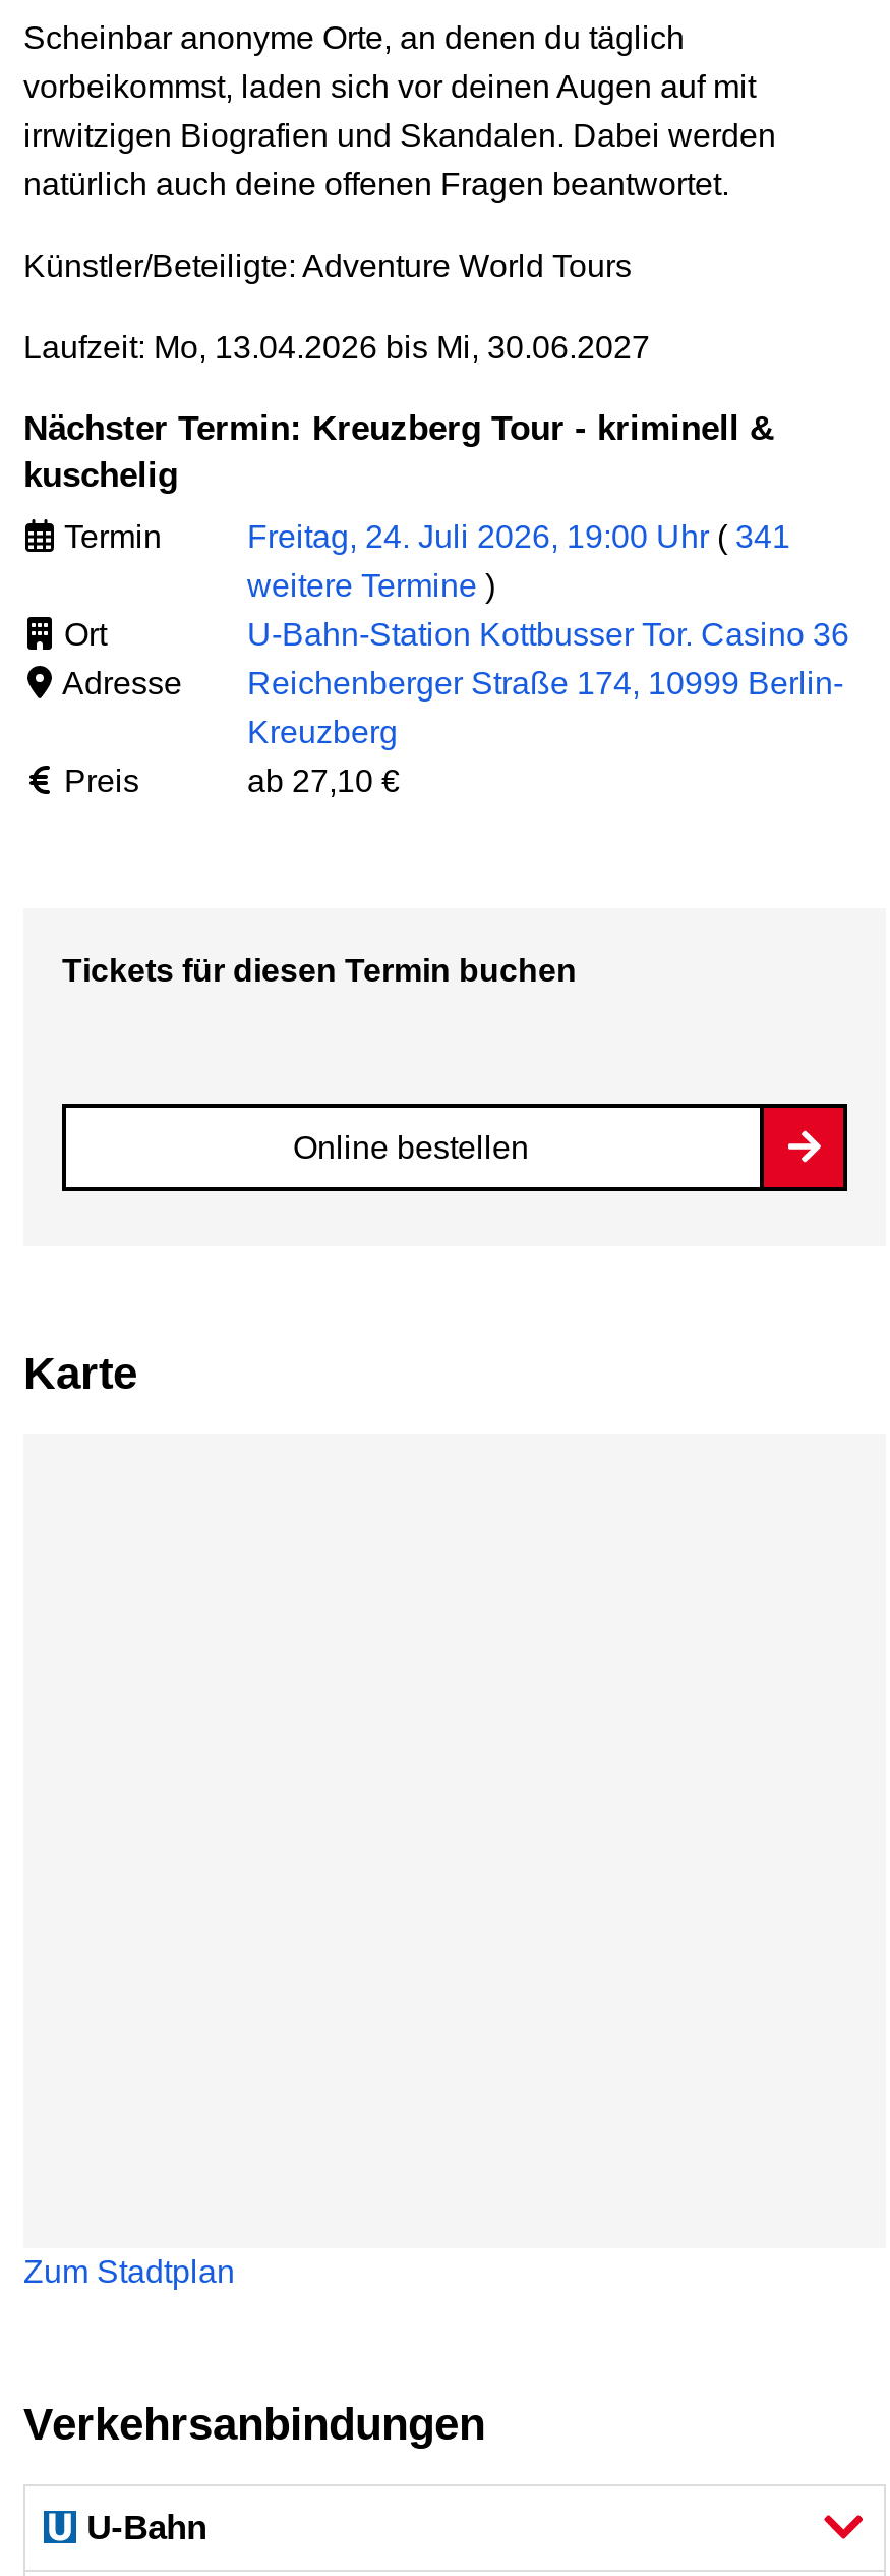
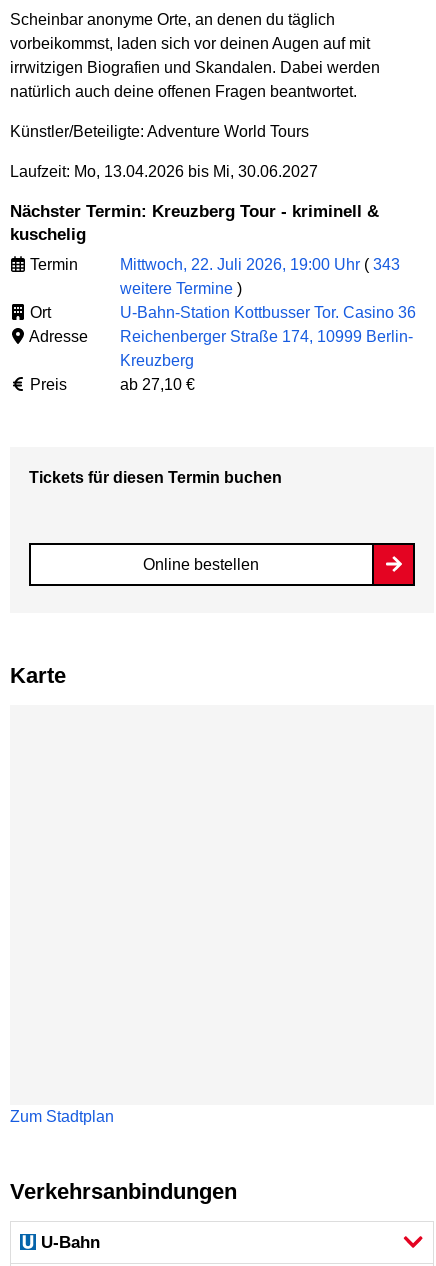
[247,518,790,553] Freitag, 24. Juli 2026, 19:00 Uhr (341 -> [120,256,400,273] Mittwoch, 22. Juli 2026, 19:00 Uhr (343

